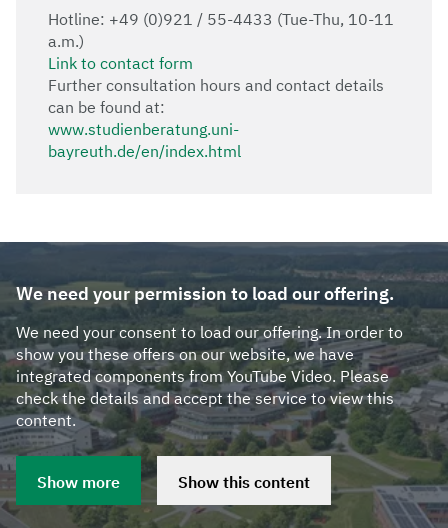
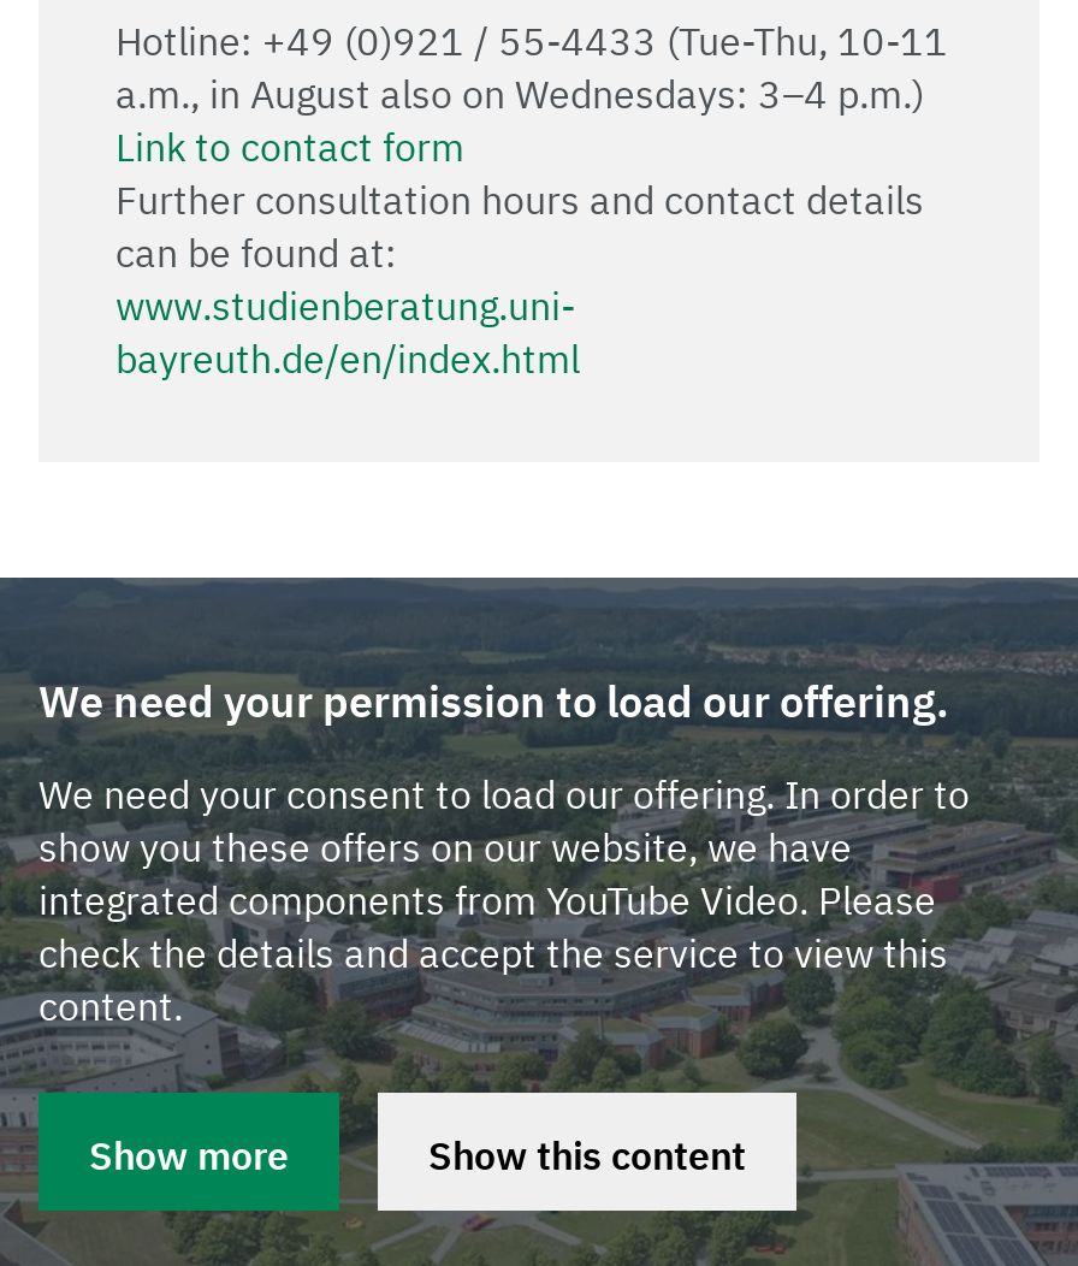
[48,31,84,51] a.m.) -> [115,70,924,118] a.m., in August also on Wednesdays: 3–4 p.m.)

